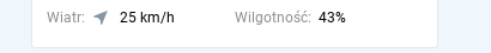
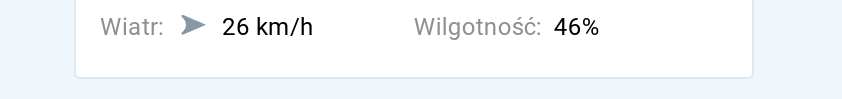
[120,9,175,26] 25 km/h -> [222,13,314,41] 26 km/h
[235,9,346,26] Wilgotność: 43% -> [414,13,600,41] Wilgotność: 46%

